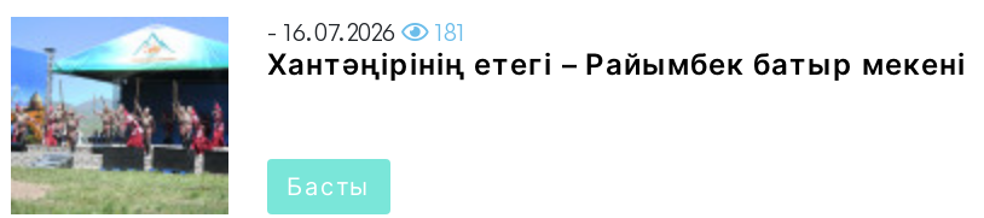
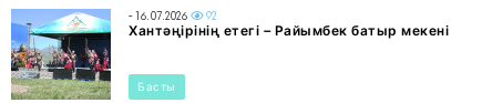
[267,16,465,45] - 16.07.2026 181 -> [129,8,217,22] - 16.07.2026 92

